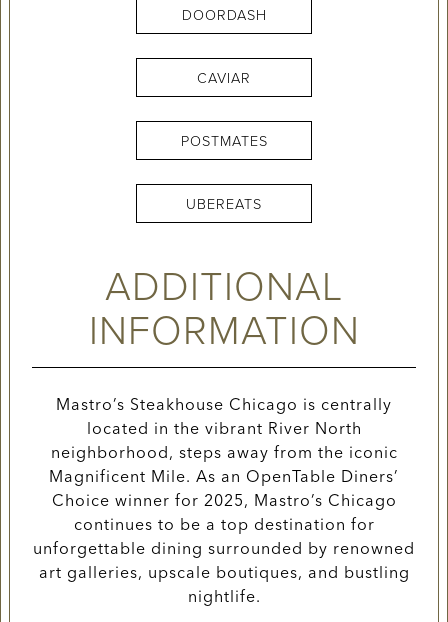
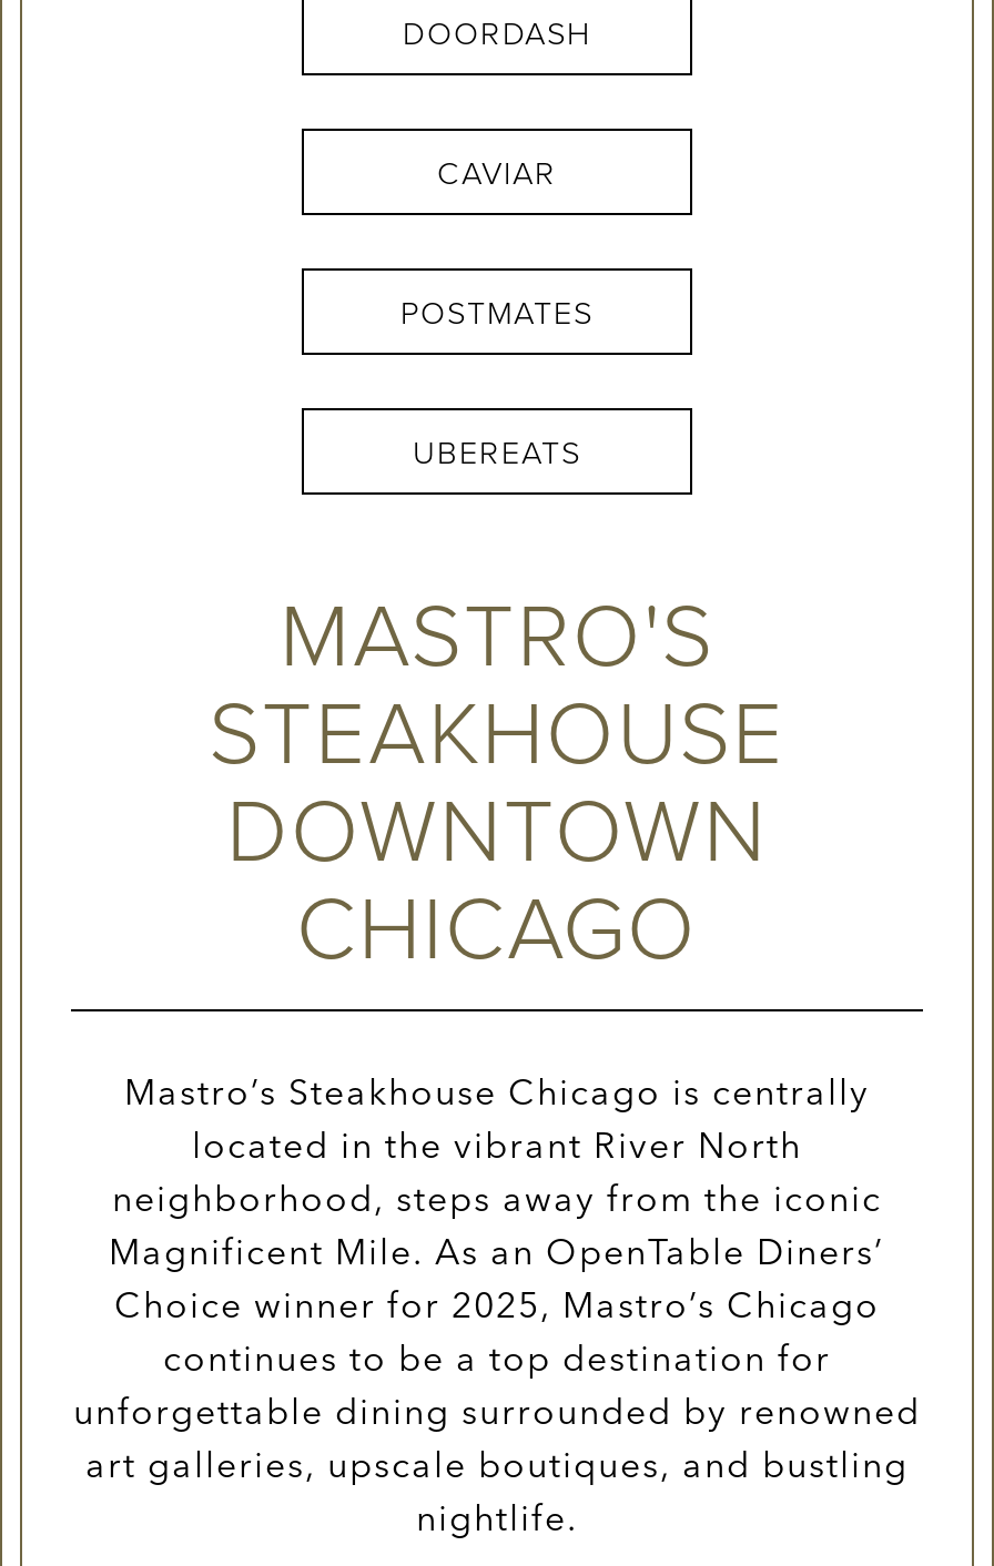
[88,257,359,356] ADDITIONAL | INFORMATION -> [209,570,785,985] MASTRO'S | STEAKHOUSE | DOWNTOWN | CHICAGO

